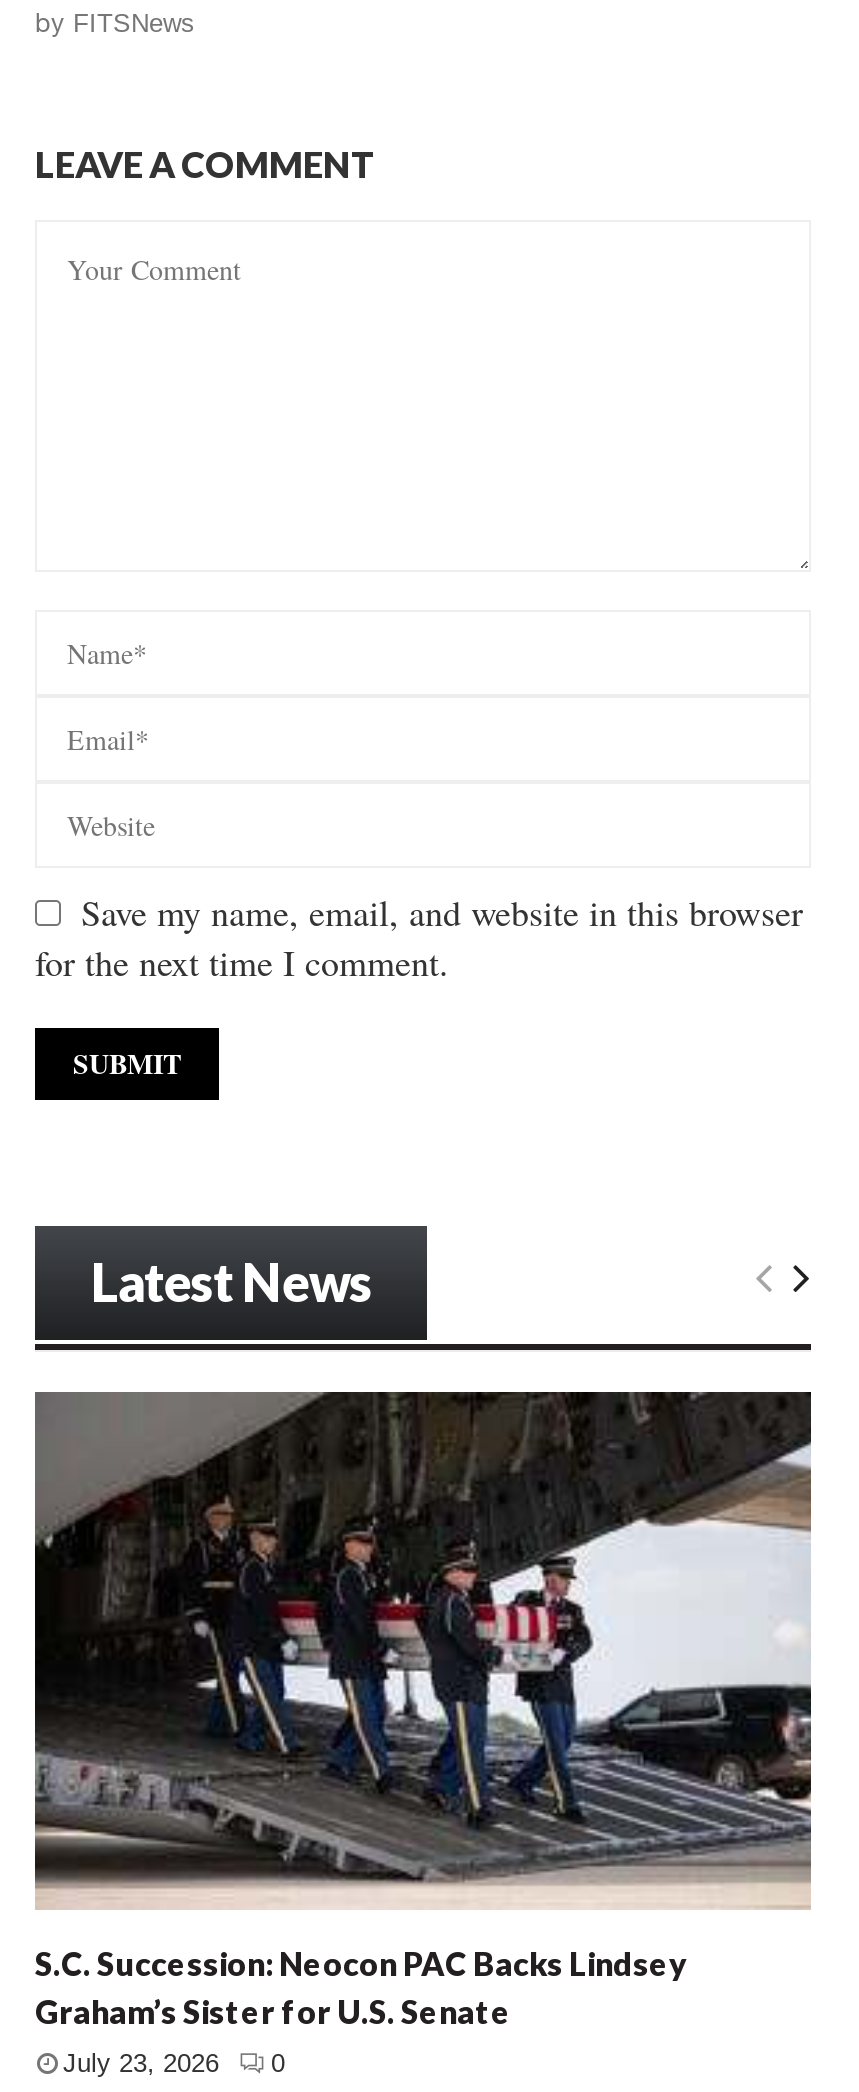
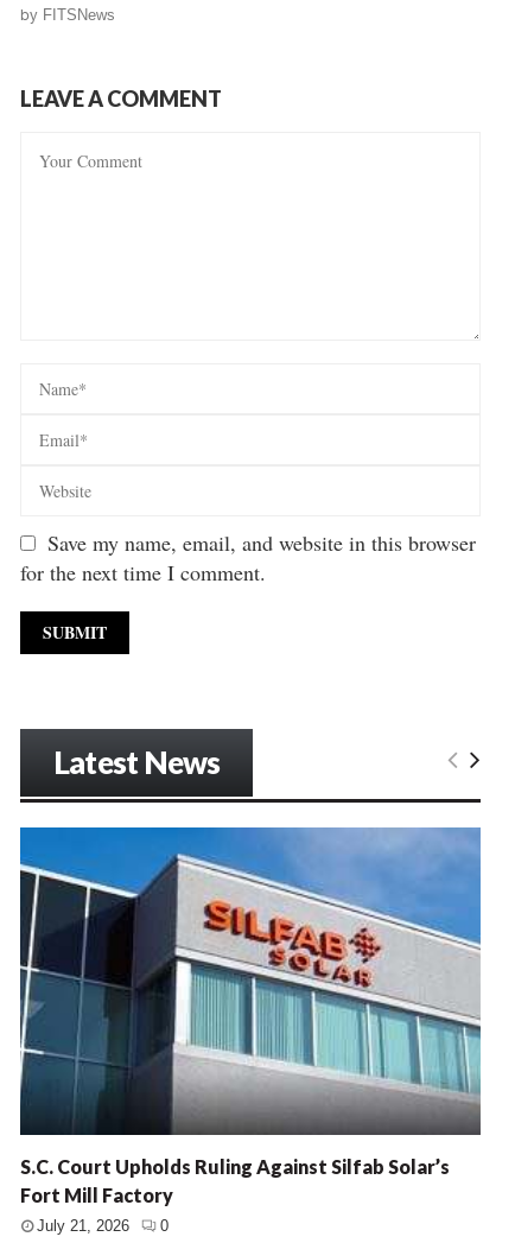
[33,1390,813,2030] [image] | S.C. Succession: Neocon PAC Backs Lindsey | Graham’s Sister for U.S. Senate -> [19,826,482,1206] [image] | S.C. Court Upholds Ruling Against Silfab Solar’s | Fort Mill Factory
[63,2048,285,2078] July 23, 2026 0 -> [37,1217,169,1235] July 21, 2026 0

